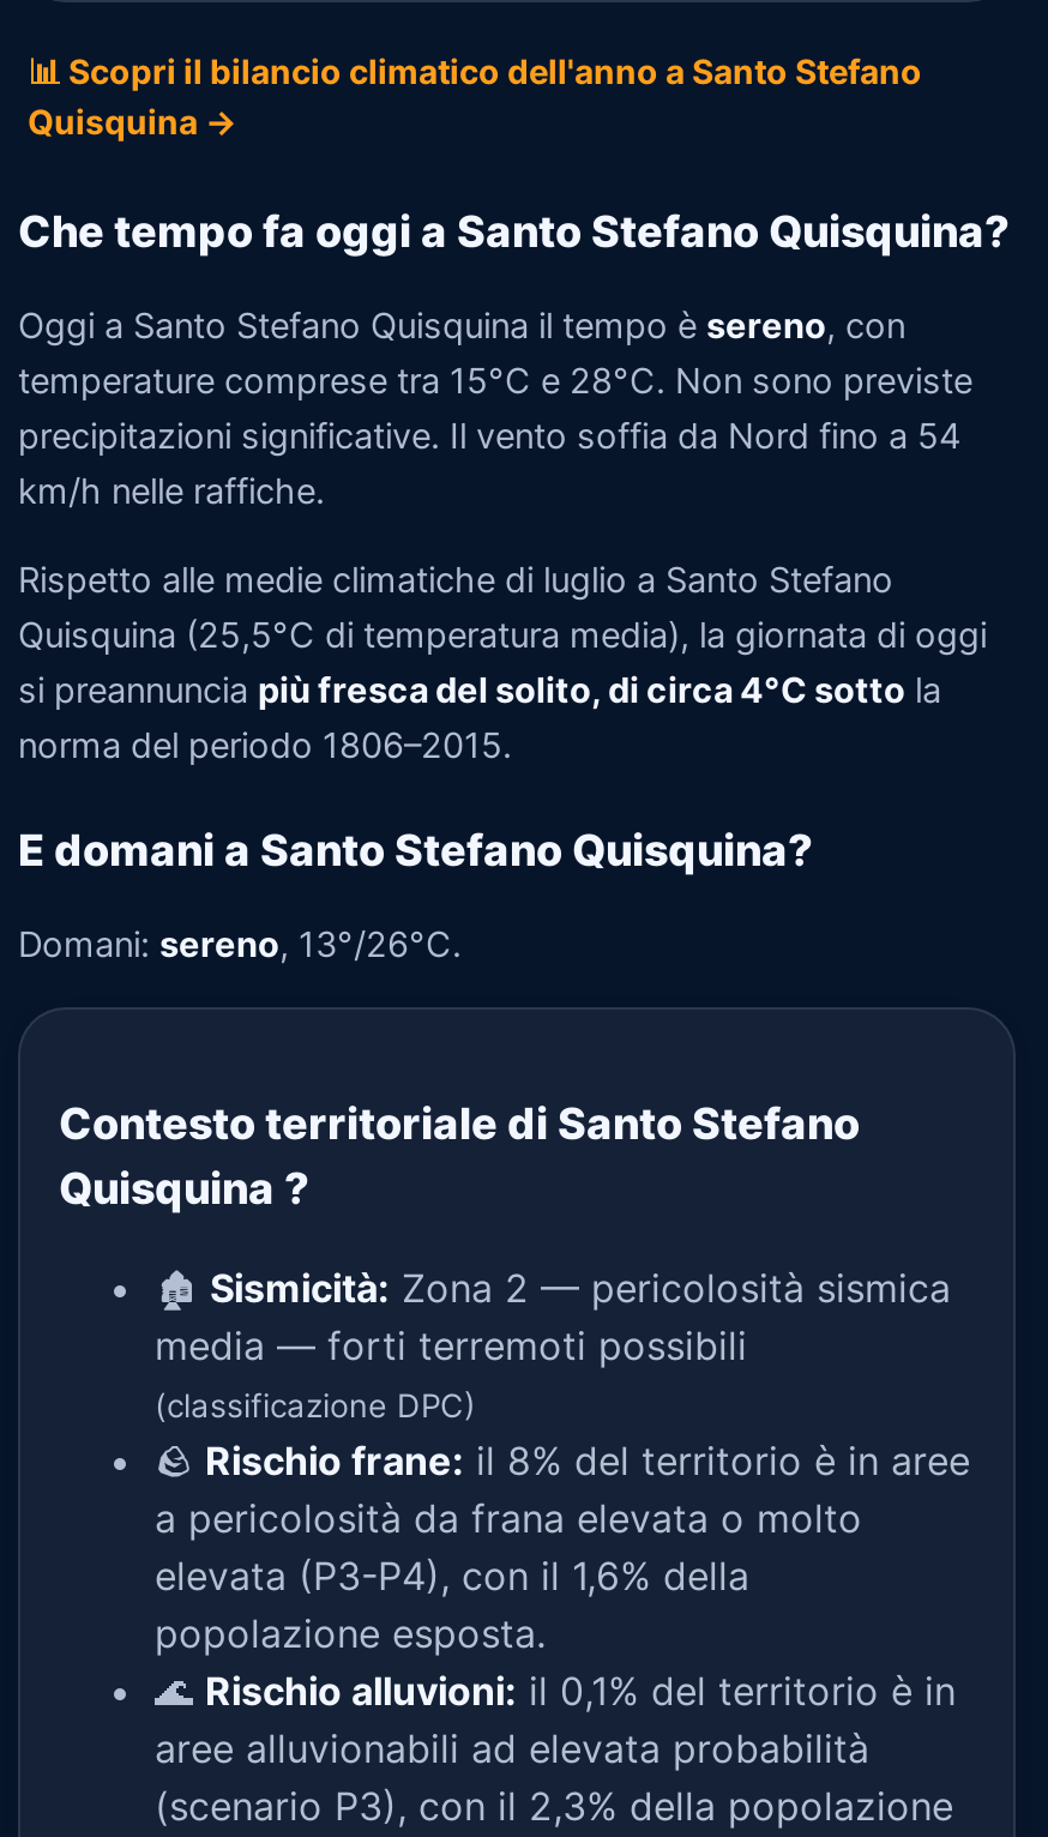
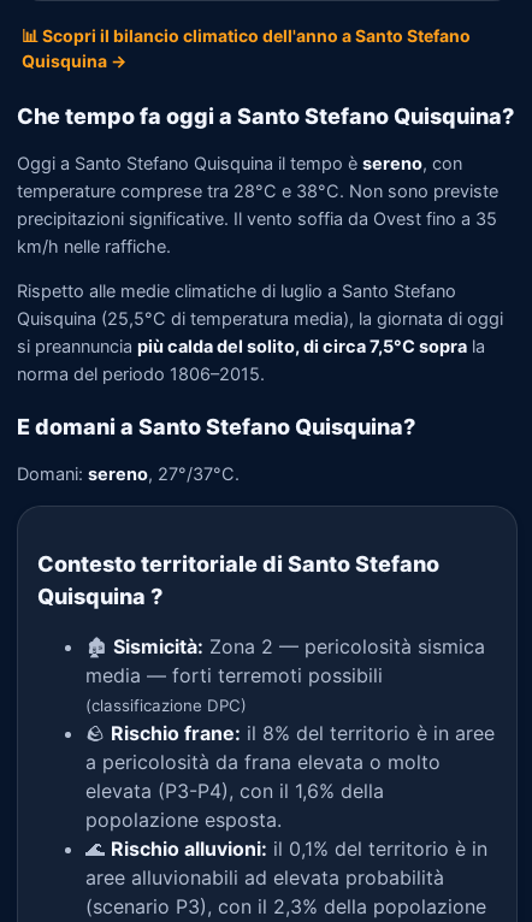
[18,359,972,402] temperature comprese tra 15°C e 28°C. Non sono previste -> [17,180,498,202] temperature comprese tra 28°C e 38°C. Non sono previste
[18,414,960,457] precipitazioni significative. Il vento soffia da Nord fino a 54 -> [17,208,497,229] precipitazioni significative. Il vento soffia da Ovest fino a 35
[18,669,941,712] si preannuncia più fresca del solito, di circa 4°C sotto la -> [17,336,485,357] si preannuncia più calda del solito, di circa 7,5°C sopra la
[18,922,462,965] Domani: sereno, 13°/26°C. -> [17,463,240,484] Domani: sereno, 27°/37°C.

